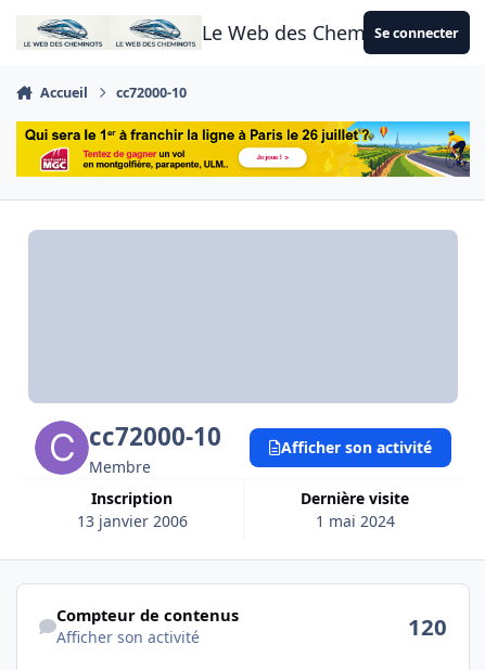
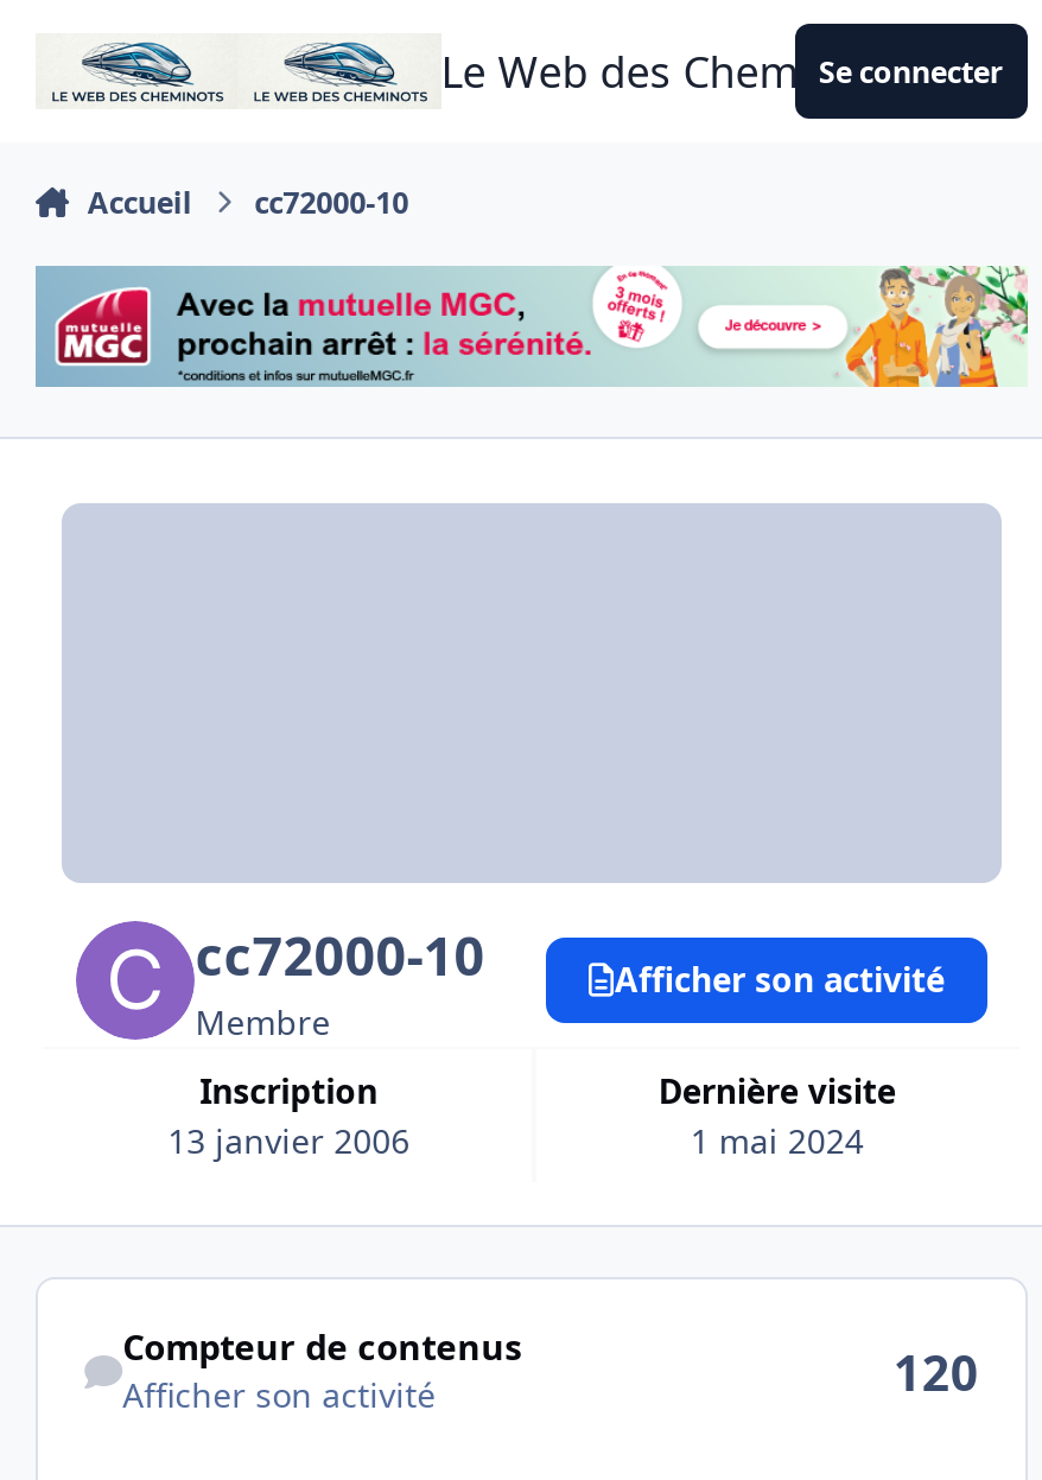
[15,120,471,178] [image] -> [33,263,1030,389] [image]

